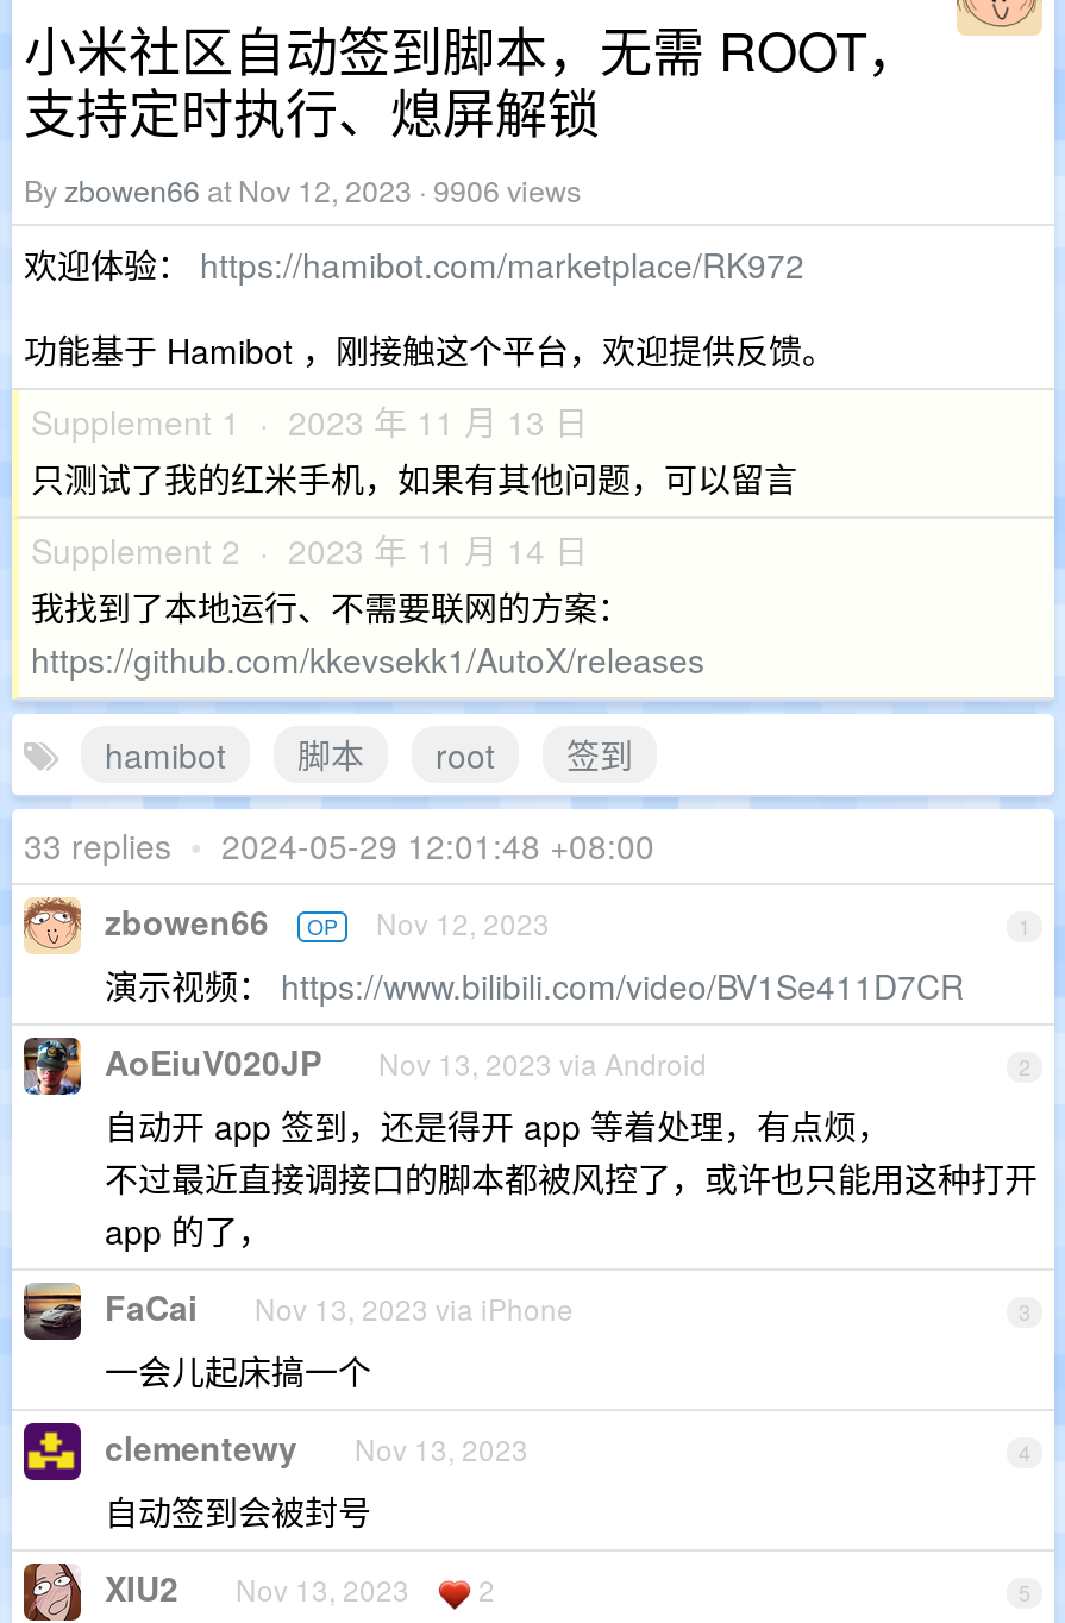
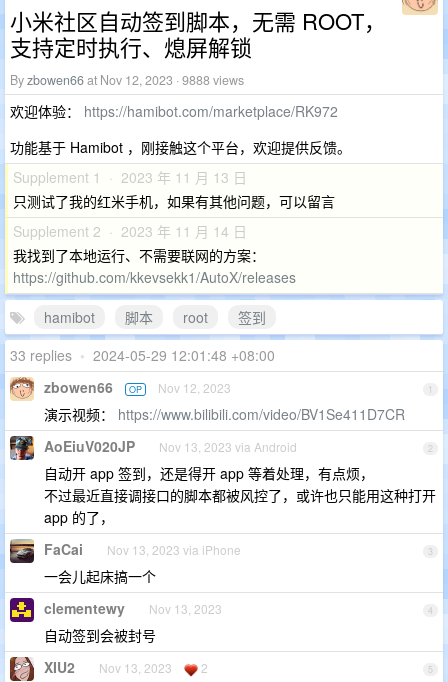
[24,169,581,212] By zbowen66 at Nov 12, 2023 · 9906 views -> [10,71,244,89] By zbowen66 at Nov 12, 2023 · 9888 views

